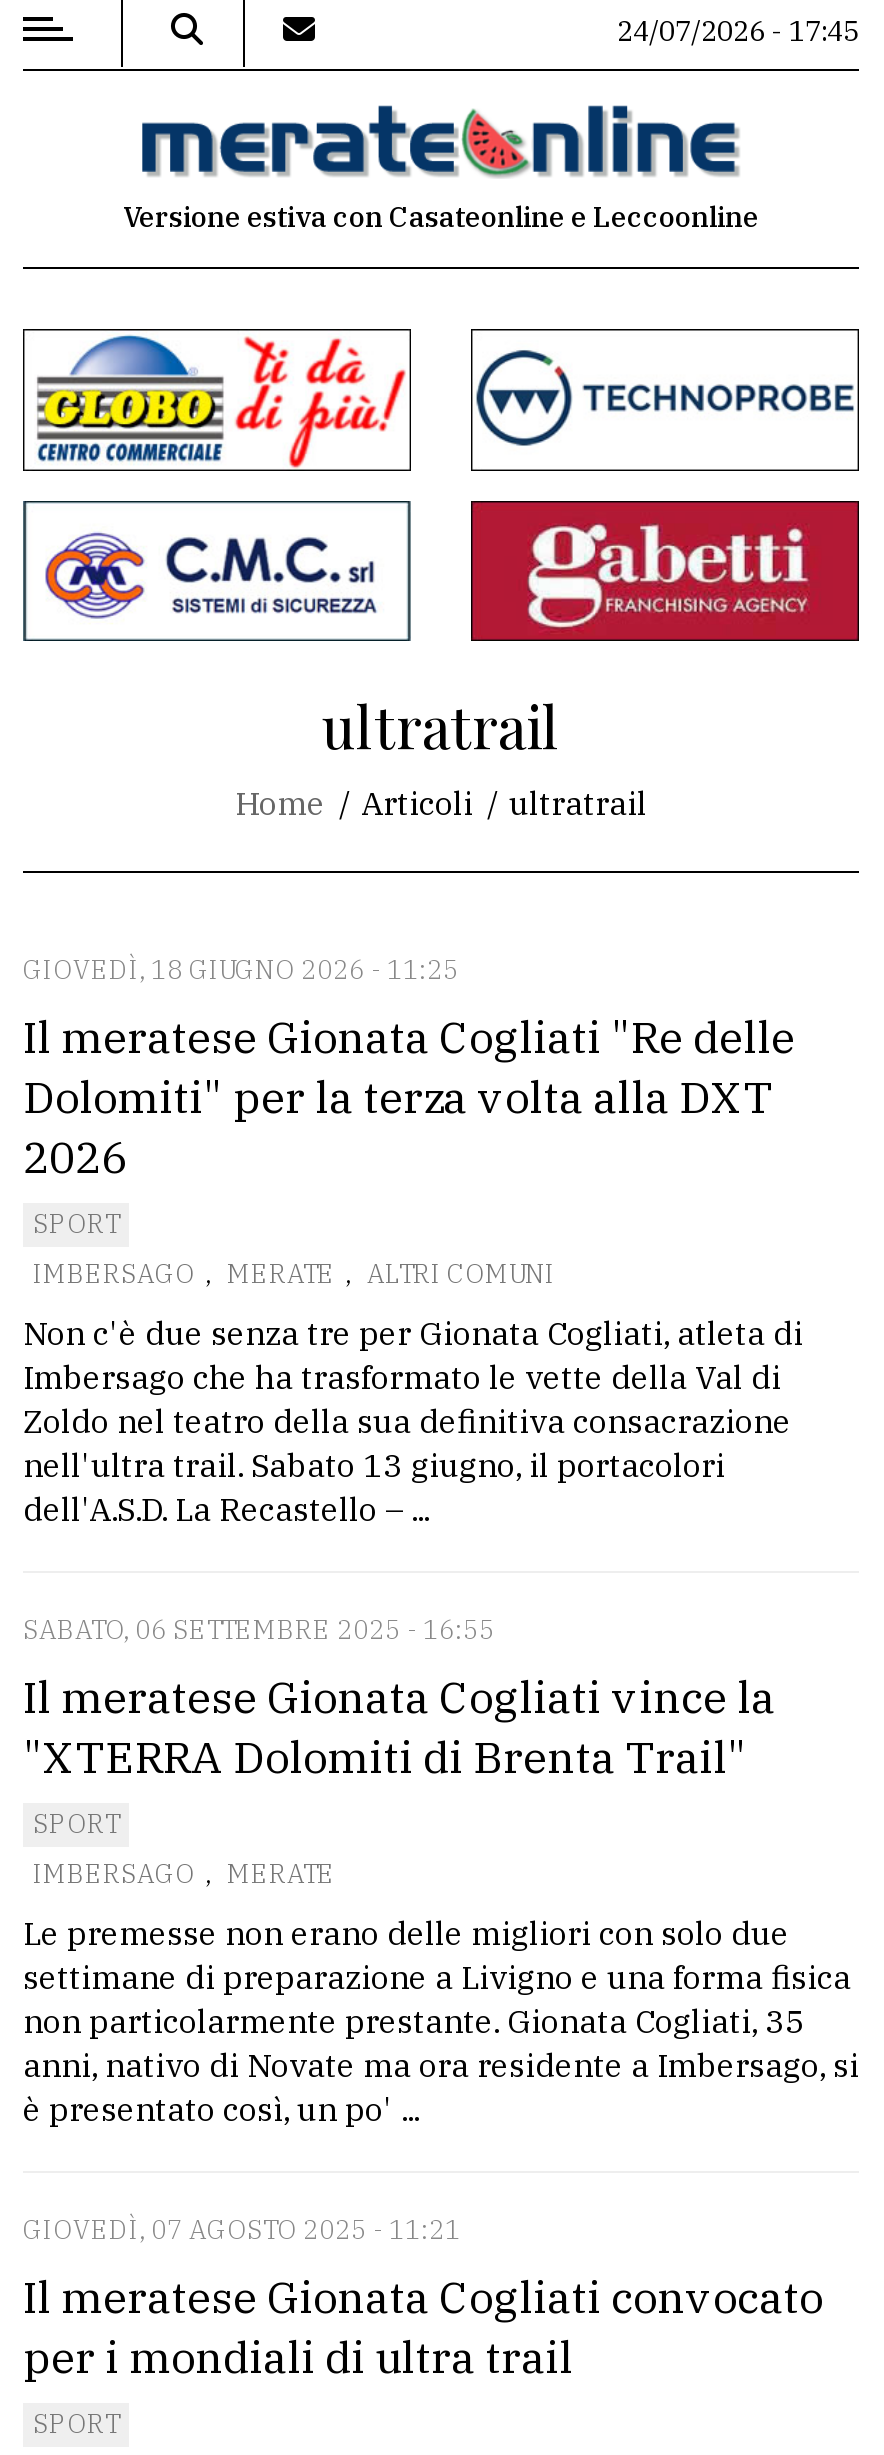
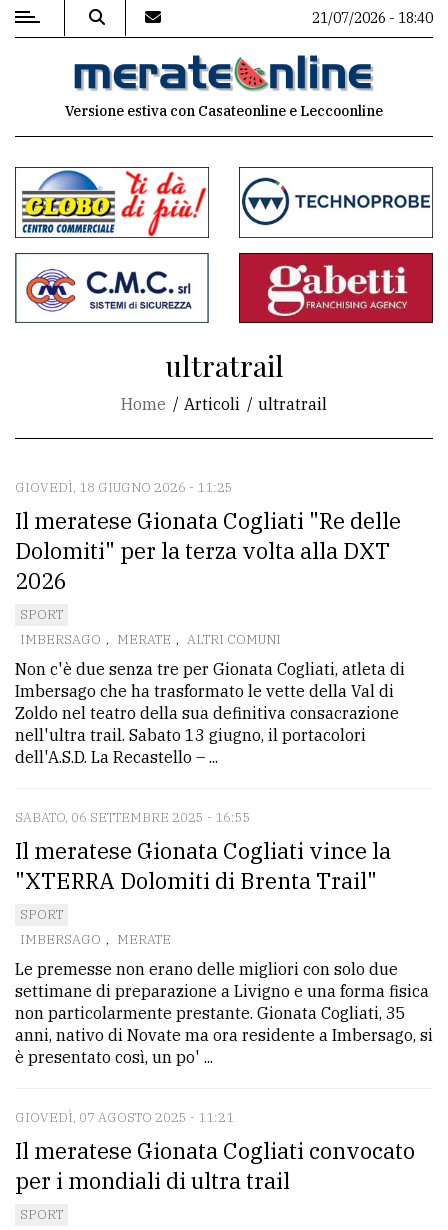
[617,13,859,49] 24/07/2026 - 17:45 -> [312,9,433,27] 21/07/2026 - 18:40

